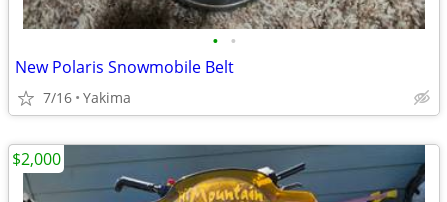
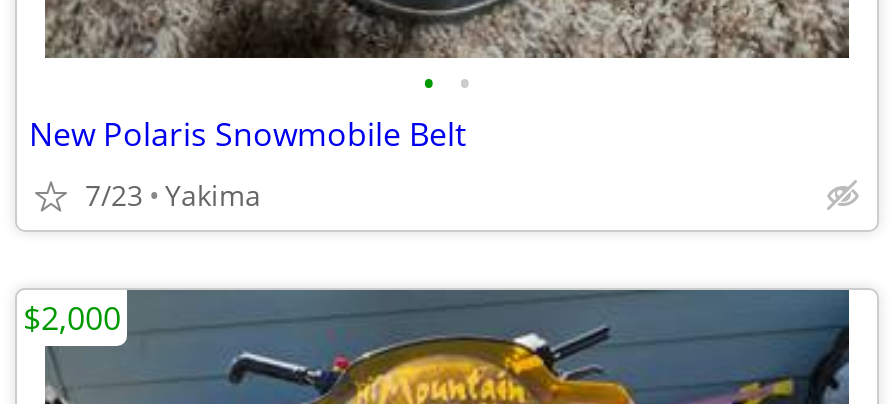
[43,88,131,107] 7/16 Yakima -> [85,176,261,214] 7/23 Yakima

